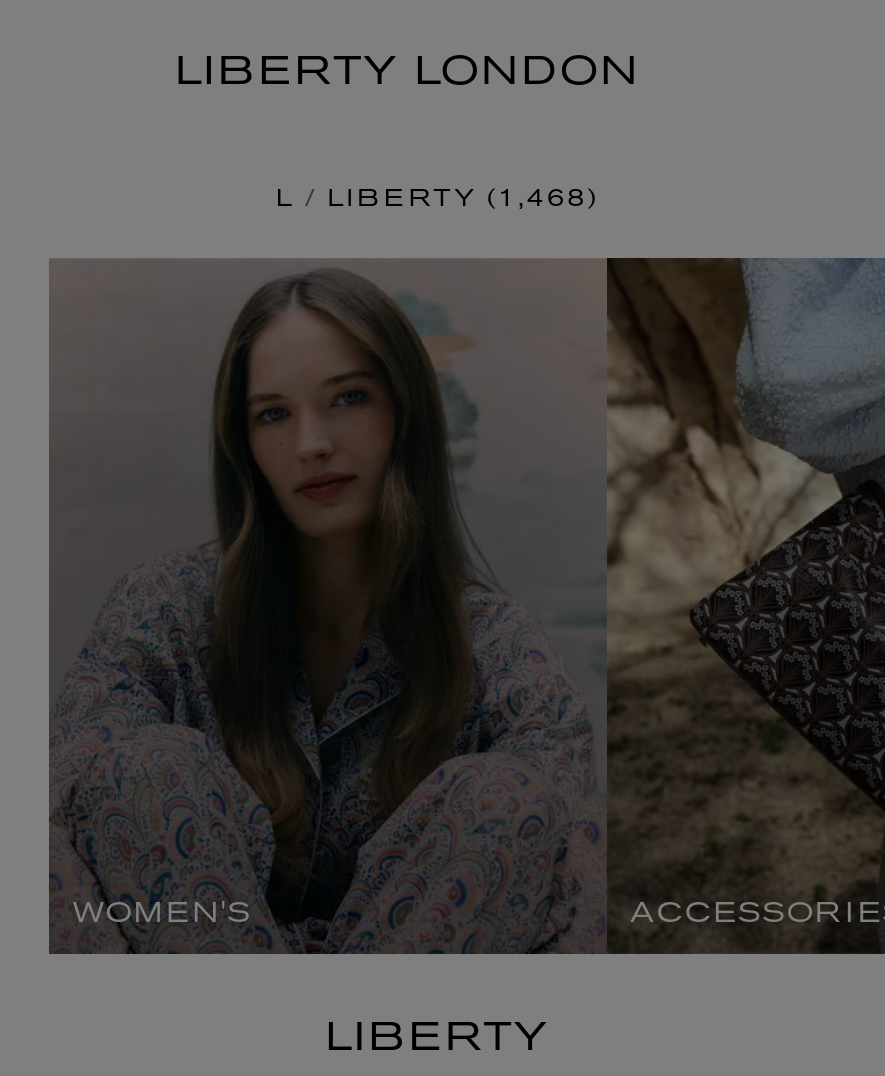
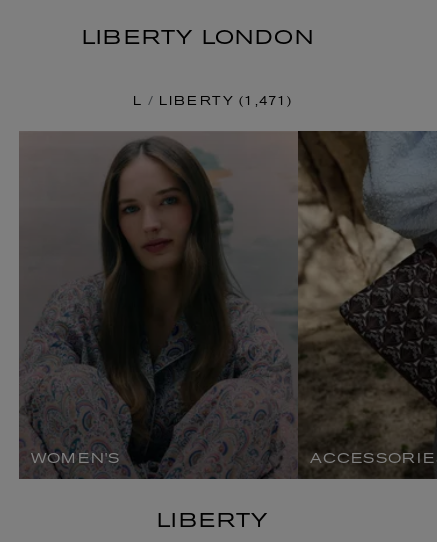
[276,187,588,211] L LIBERTY 1,468 -> [133,95,287,107] L LIBERTY 1,471

